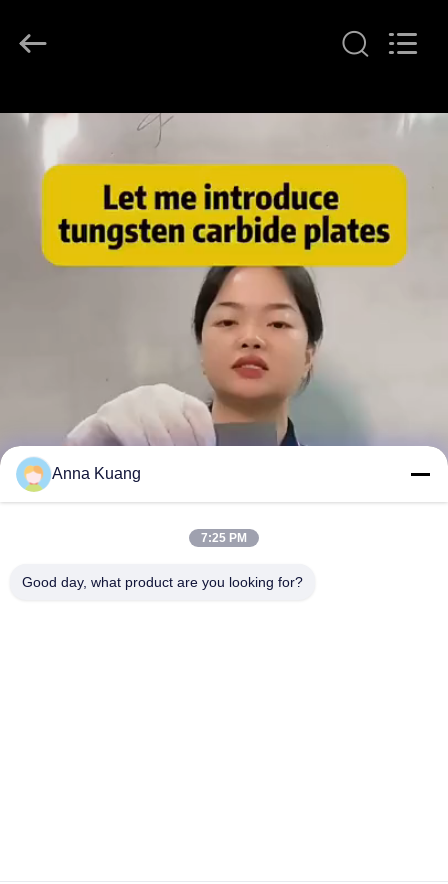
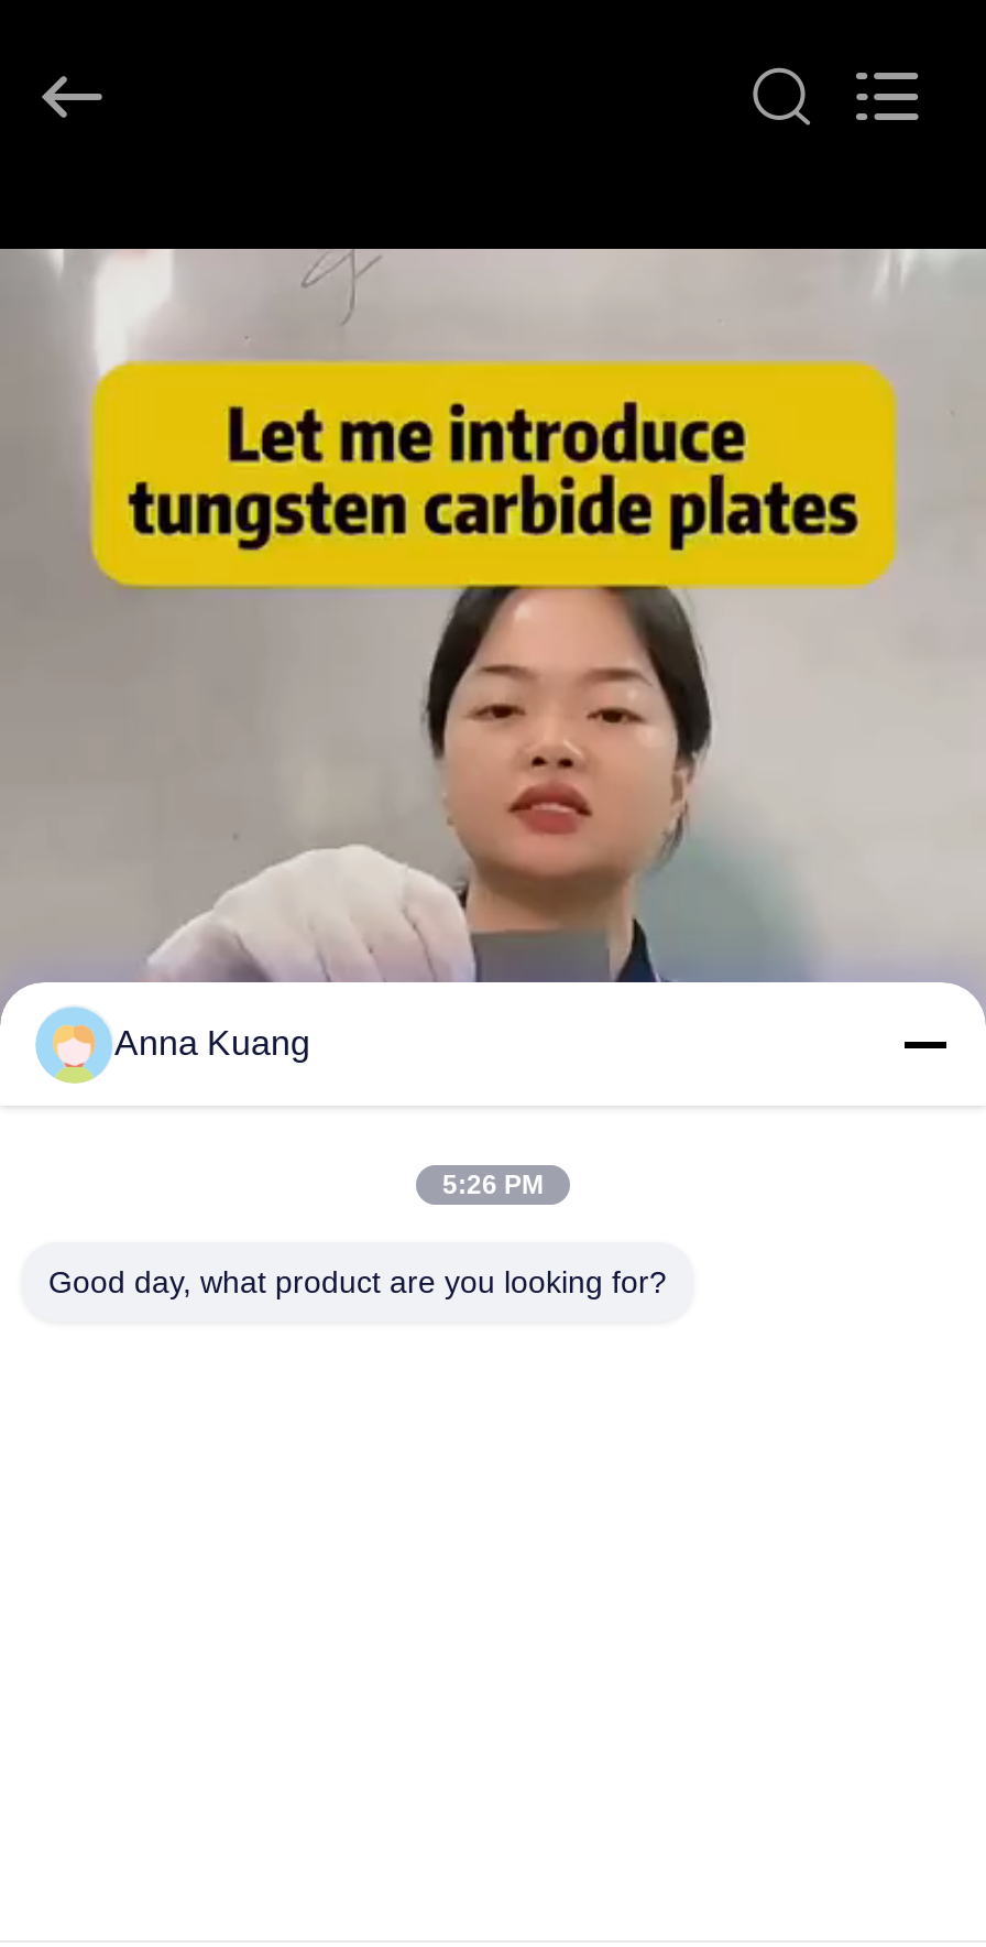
[201,531,247,545] 7:25 PM -> [442,1170,544,1200] 5:26 PM

